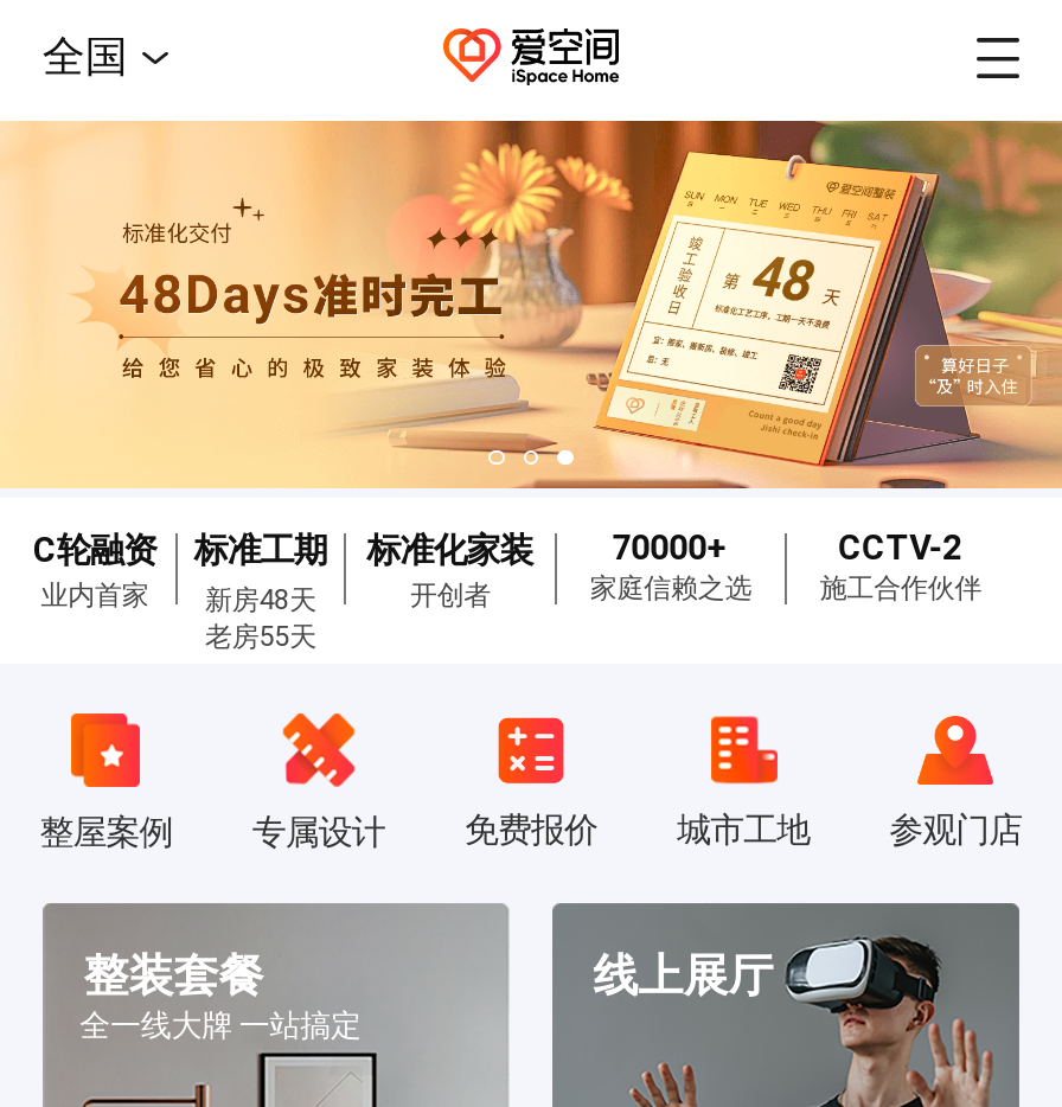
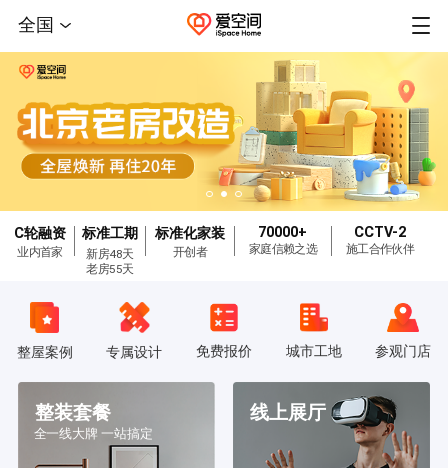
[7,119,1055,498] [image] -> [3,52,445,212] [image]

